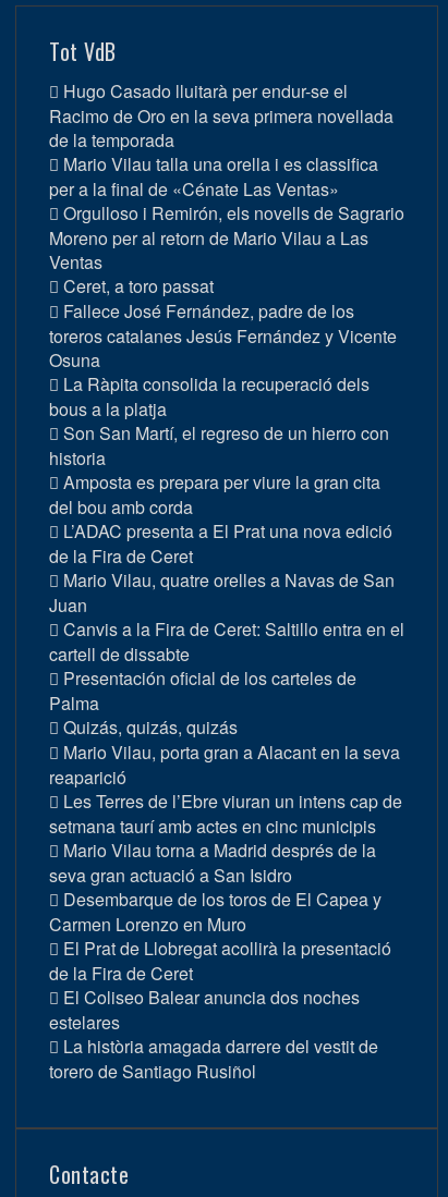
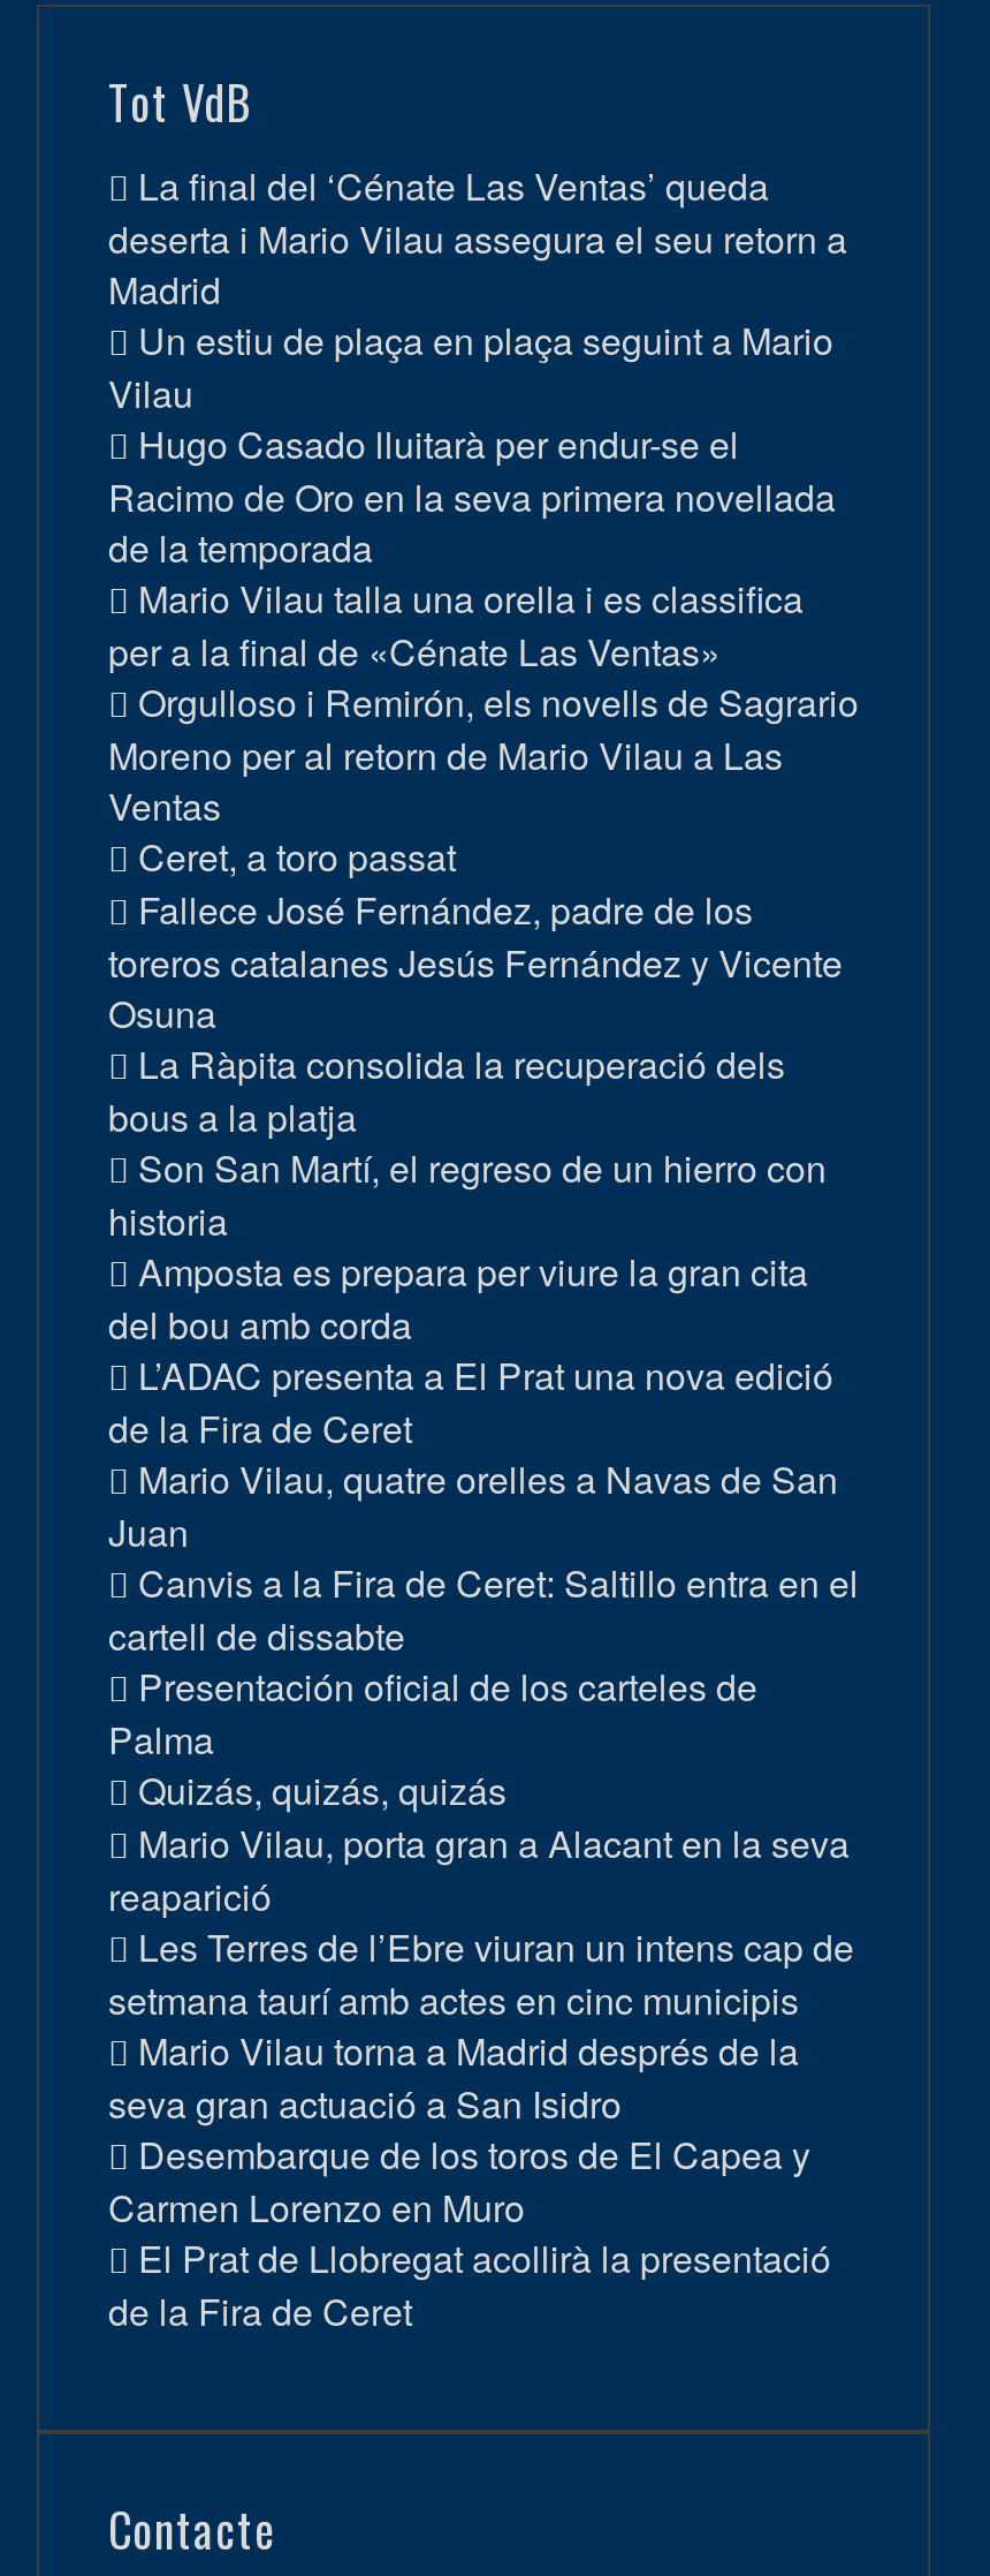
none -> [108,160,847,420] La final del ‘Cénate Las Ventas’ queda | deserta i Mario Vilau assegura el seu retorn a | Madrid | Un estiu de plaça en plaça seguint a Mario | Vilau
moved [49,79,404,986] -> [108,418,859,2338]: Hugo Casado lluitarà per endur-se el | Racimo de Oro en la seva primera novellada | de la temporada | ... | El Prat de Llobregat acollirà la presentació | de la Fira de Ceret
[49,985,378,1084] El Coliseo Balear anuncia dos noches | estelares | La història amagada darrere del vestit de | torero de Santiago Rusiñol -> none

